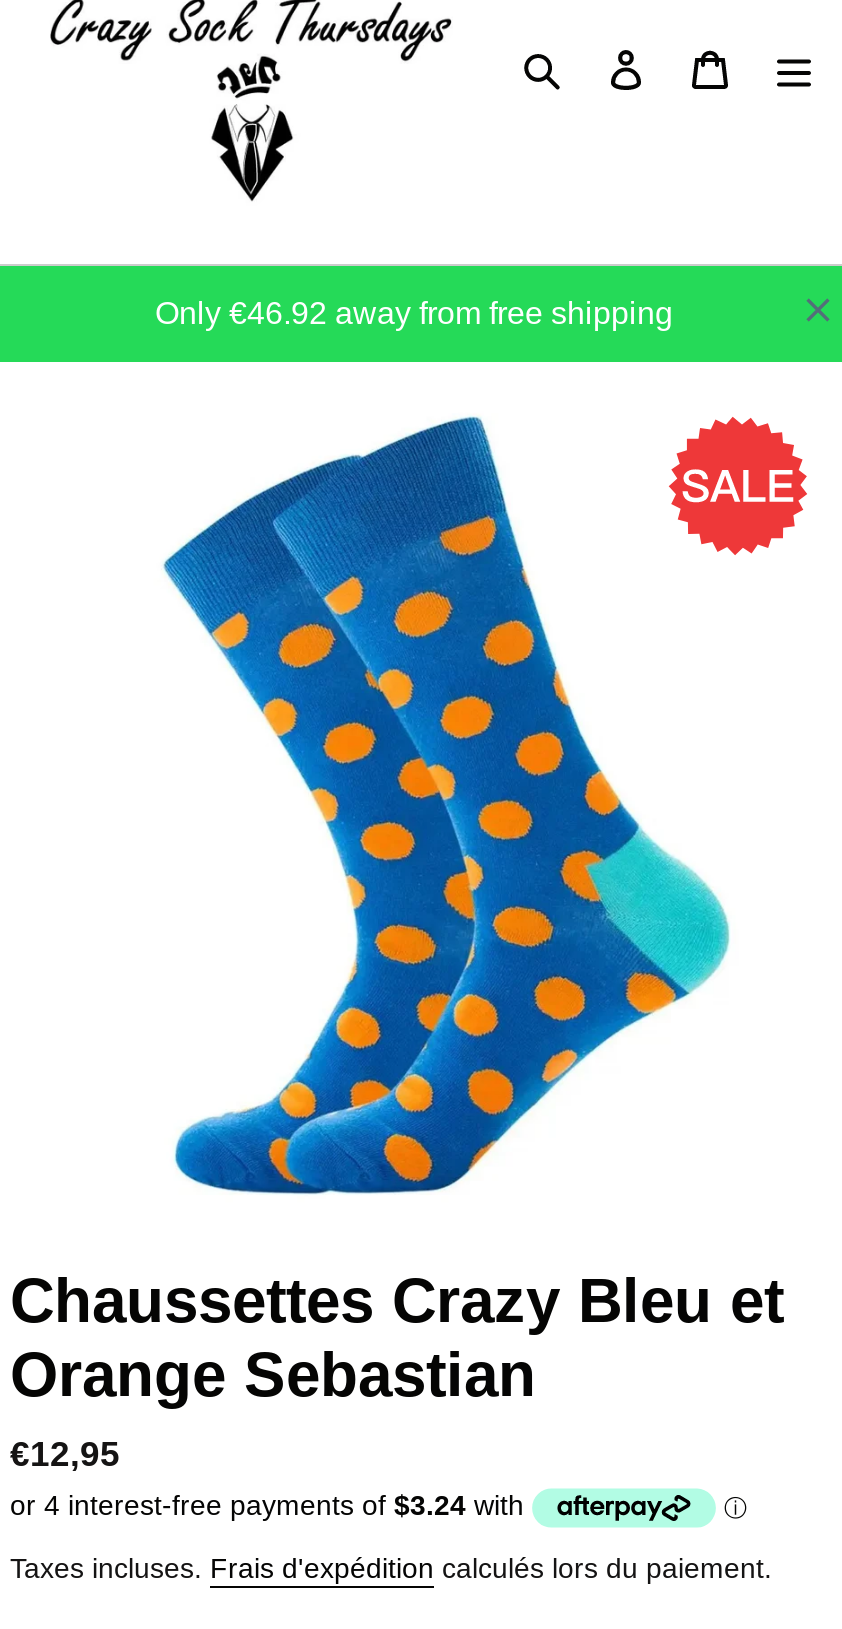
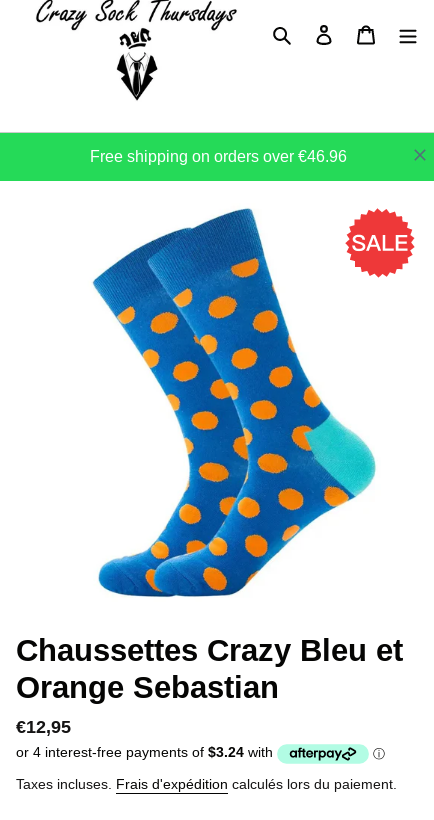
[155,295,673,329] Only €46.92 away from free shipping -> [89,148,346,165] Free shipping on orders over €46.96

